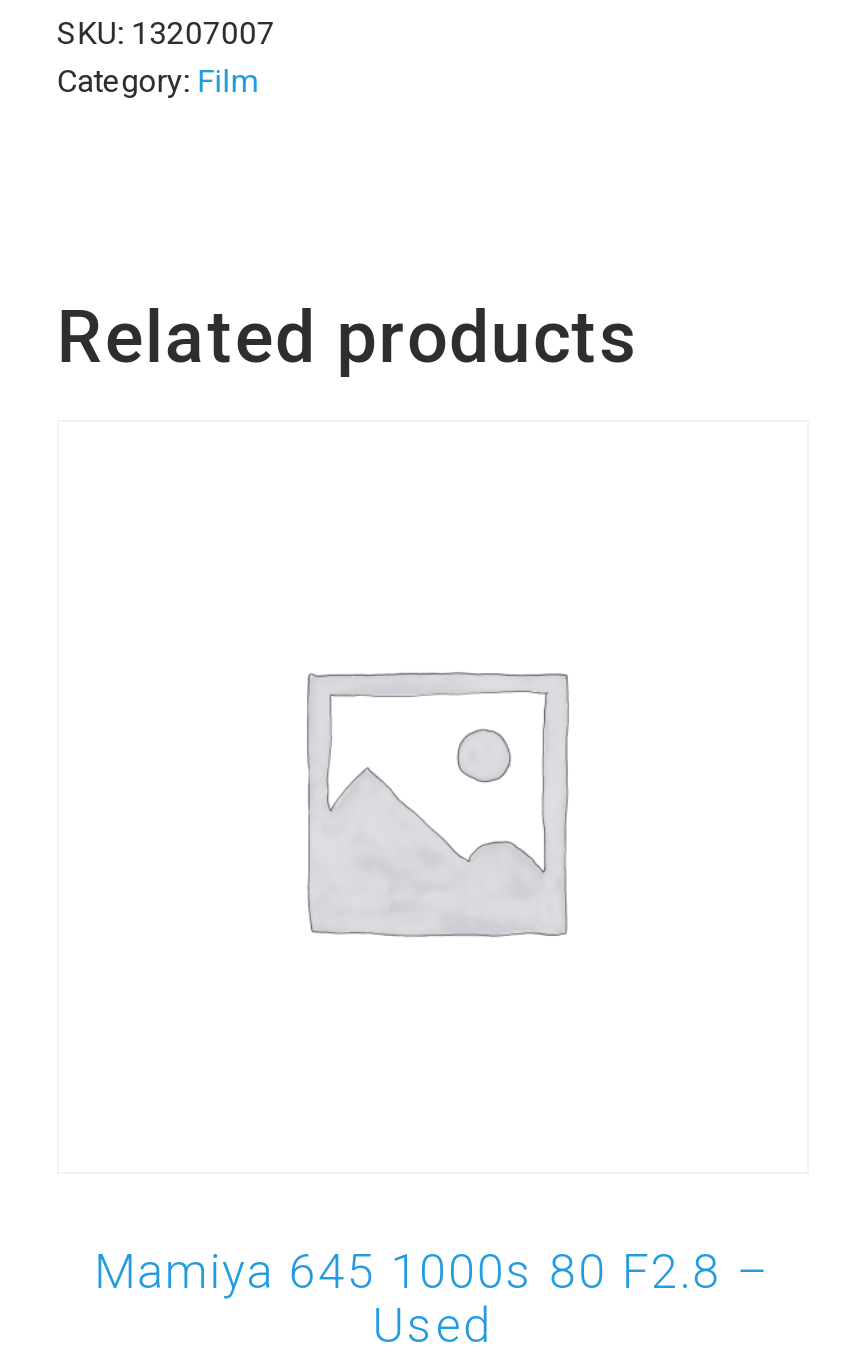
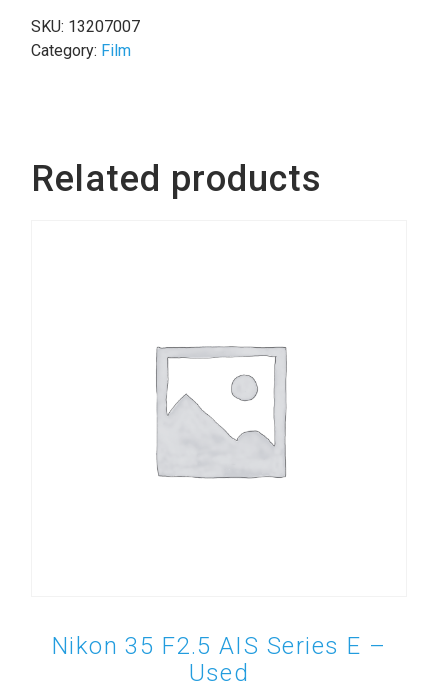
[95,1243,771,1299] Mamiya 645 1000s 80 F2.8 – -> [52,632,386,660] Nikon 35 F2.5 AIS Series E –

